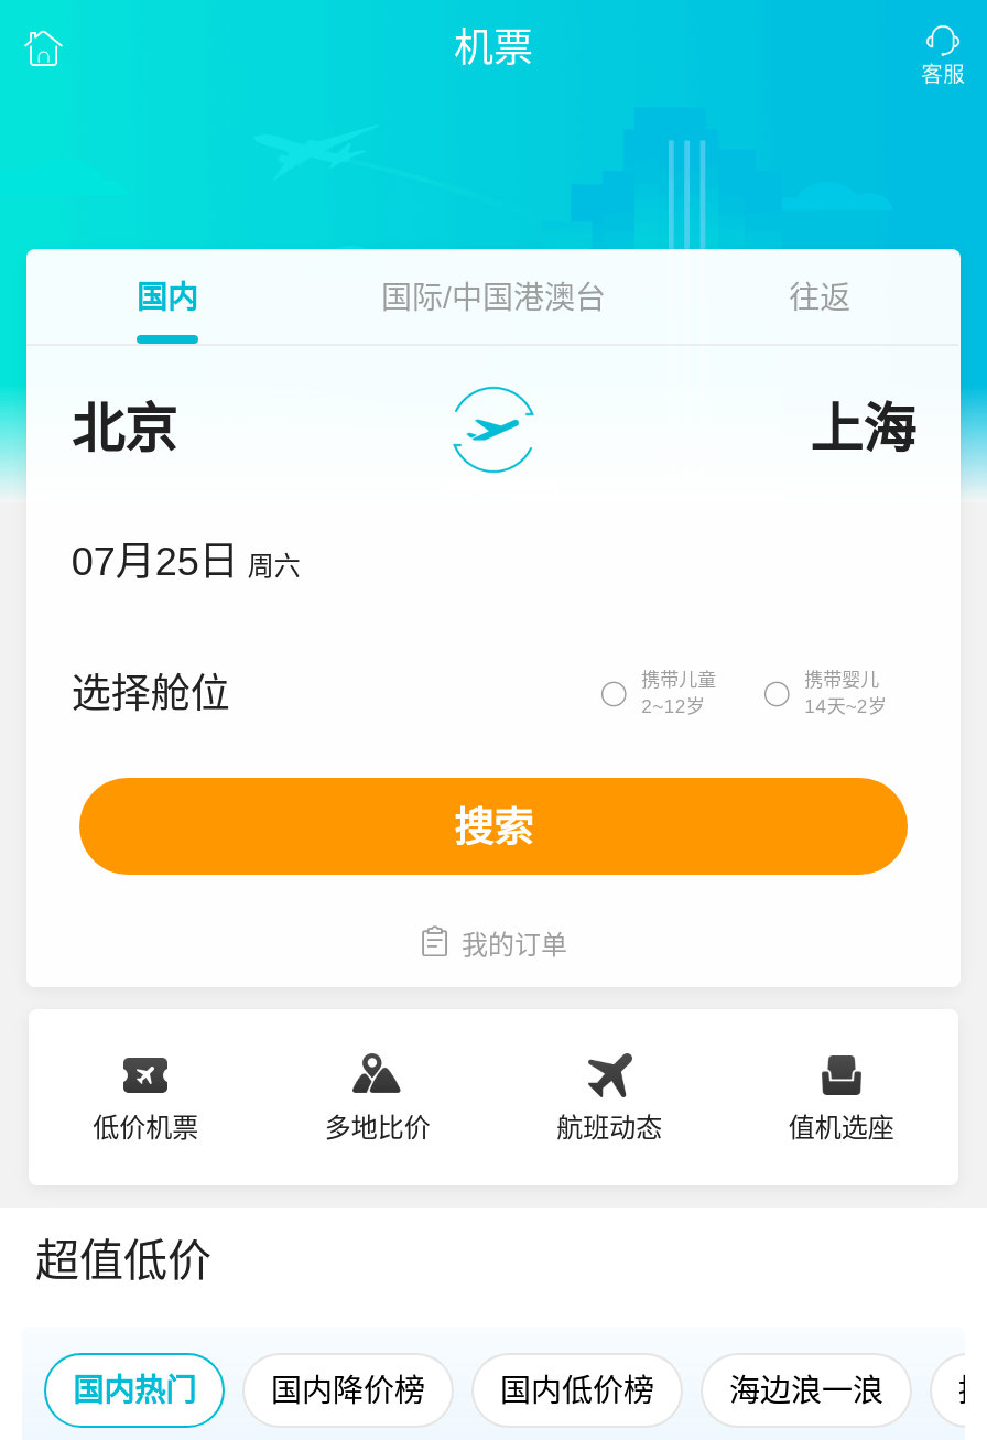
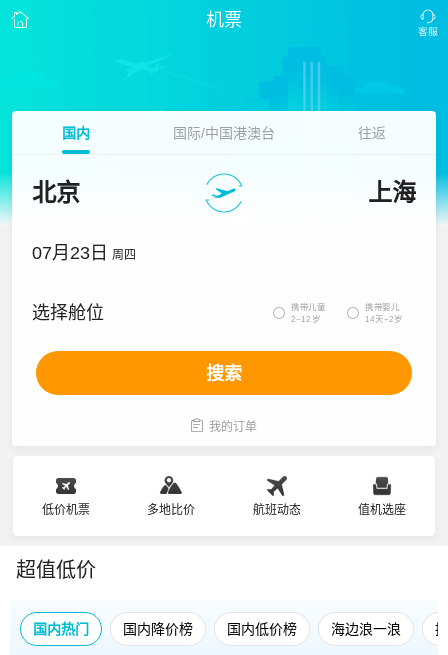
[71,540,300,584] 07月25日 周六 -> [32,243,136,263] 07月23日 周四

